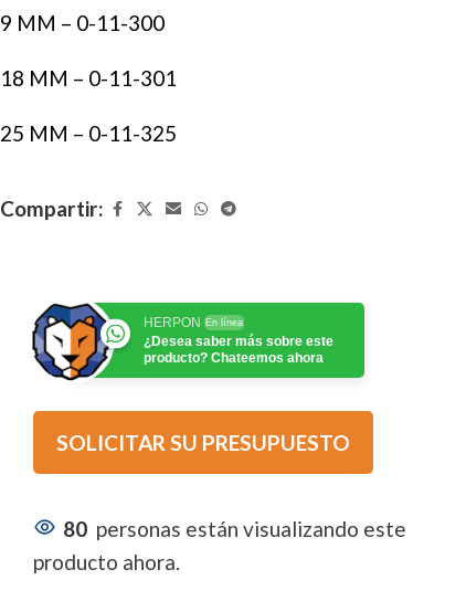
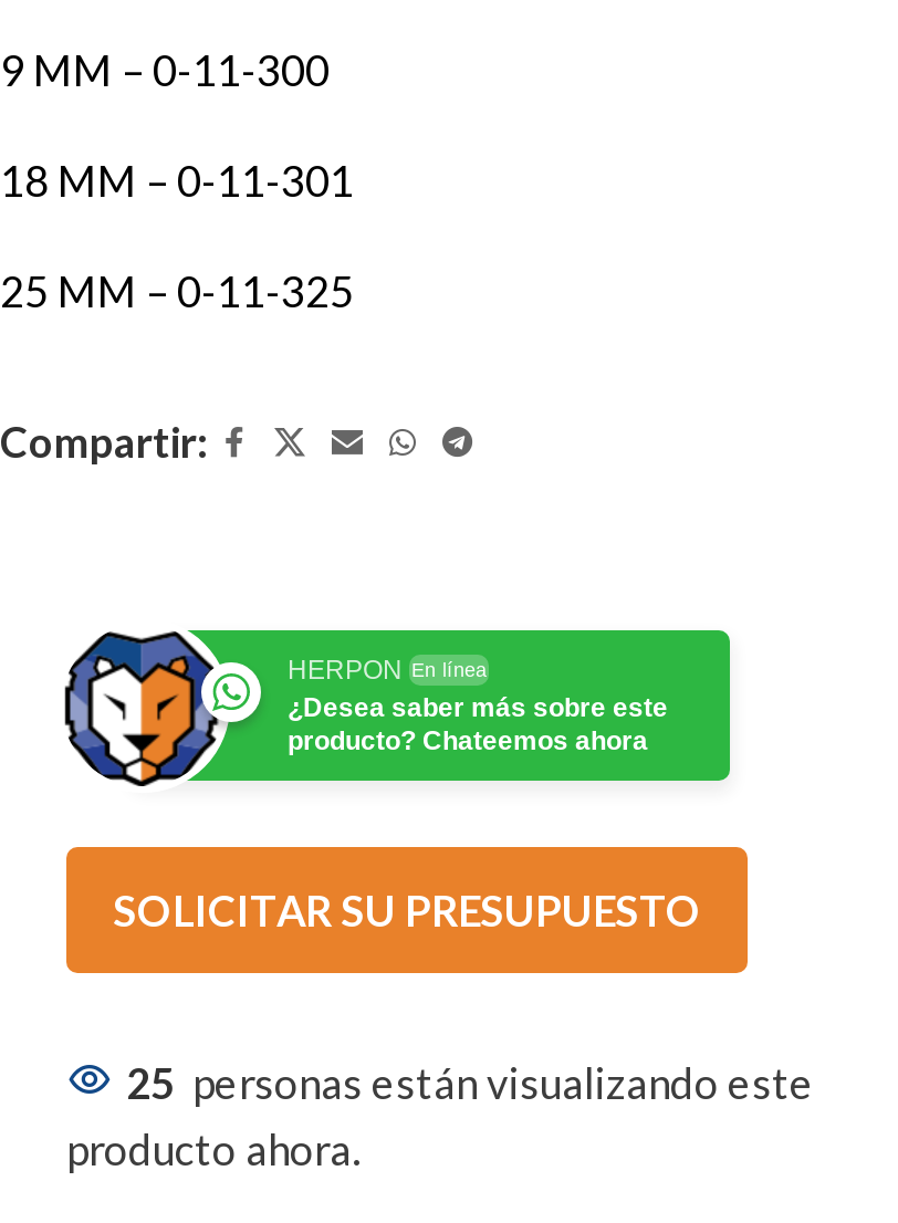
[63,516,406,541] 80 personas están visualizando este -> [126,1057,814,1108] 25 personas están visualizando este

